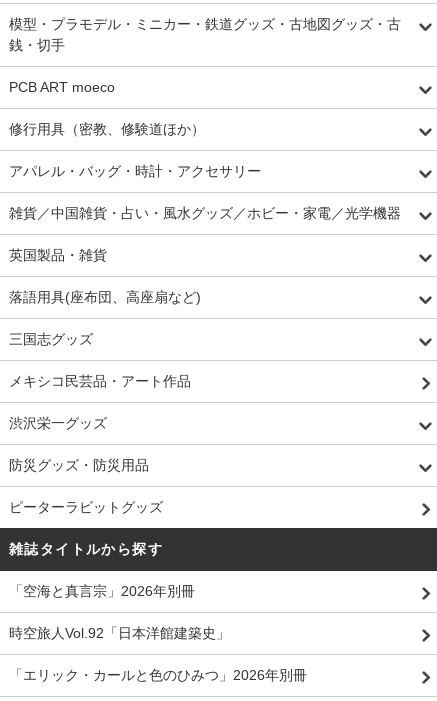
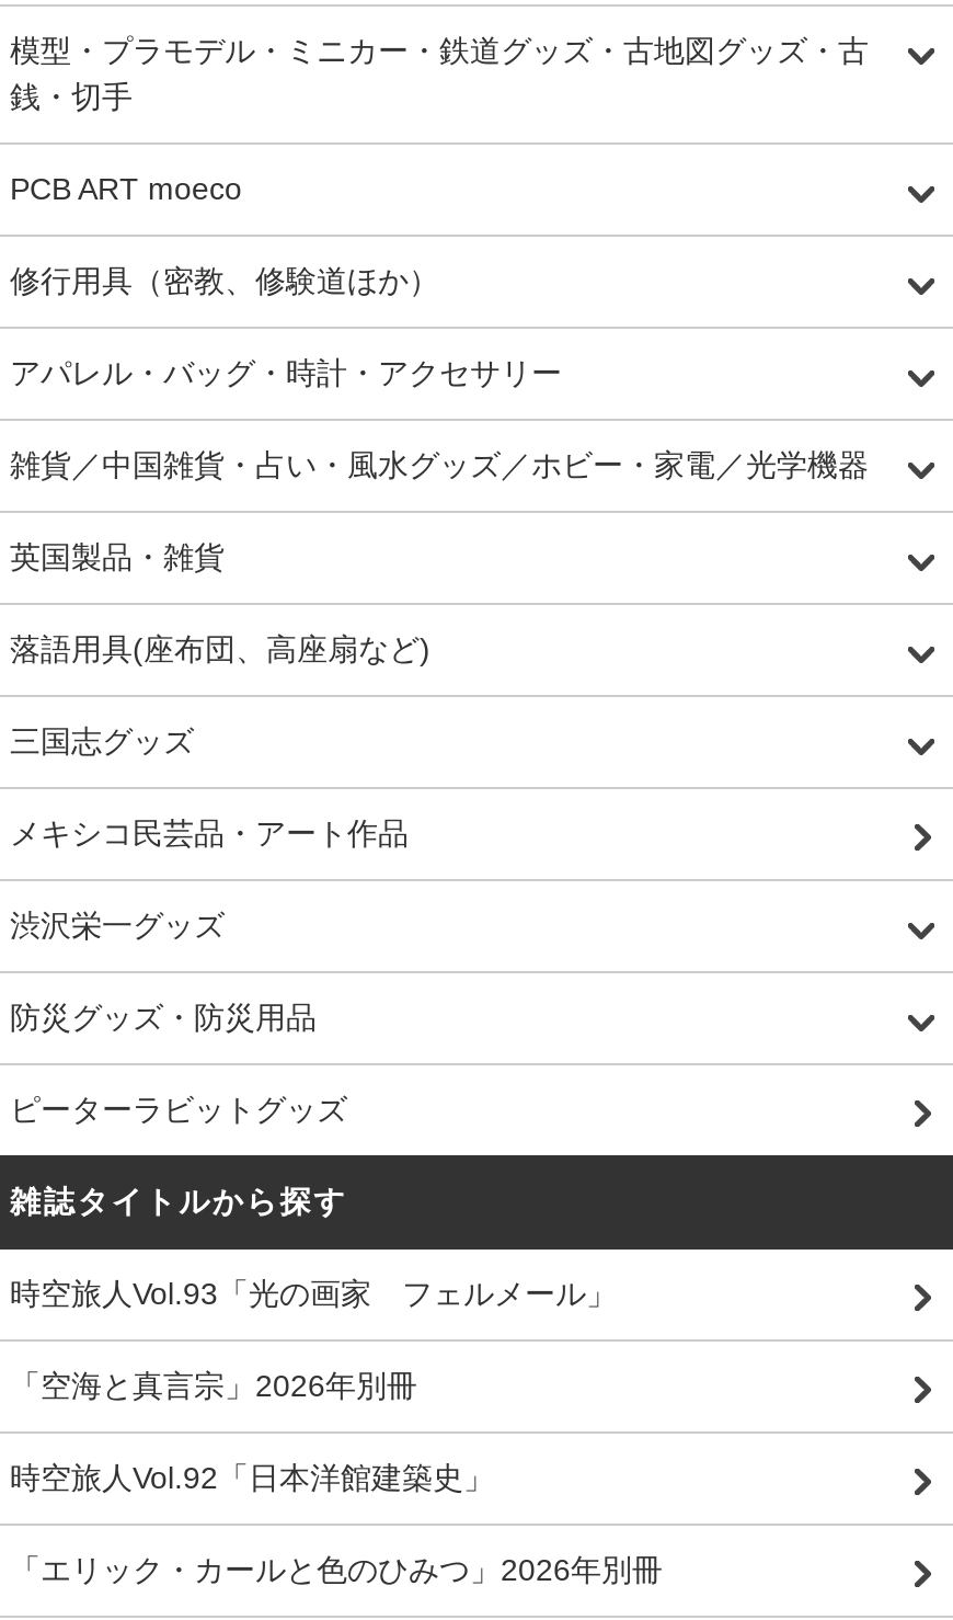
none -> [10,1276,617,1311] 時空旅人Vol.93「光の画家 フェルメール」

